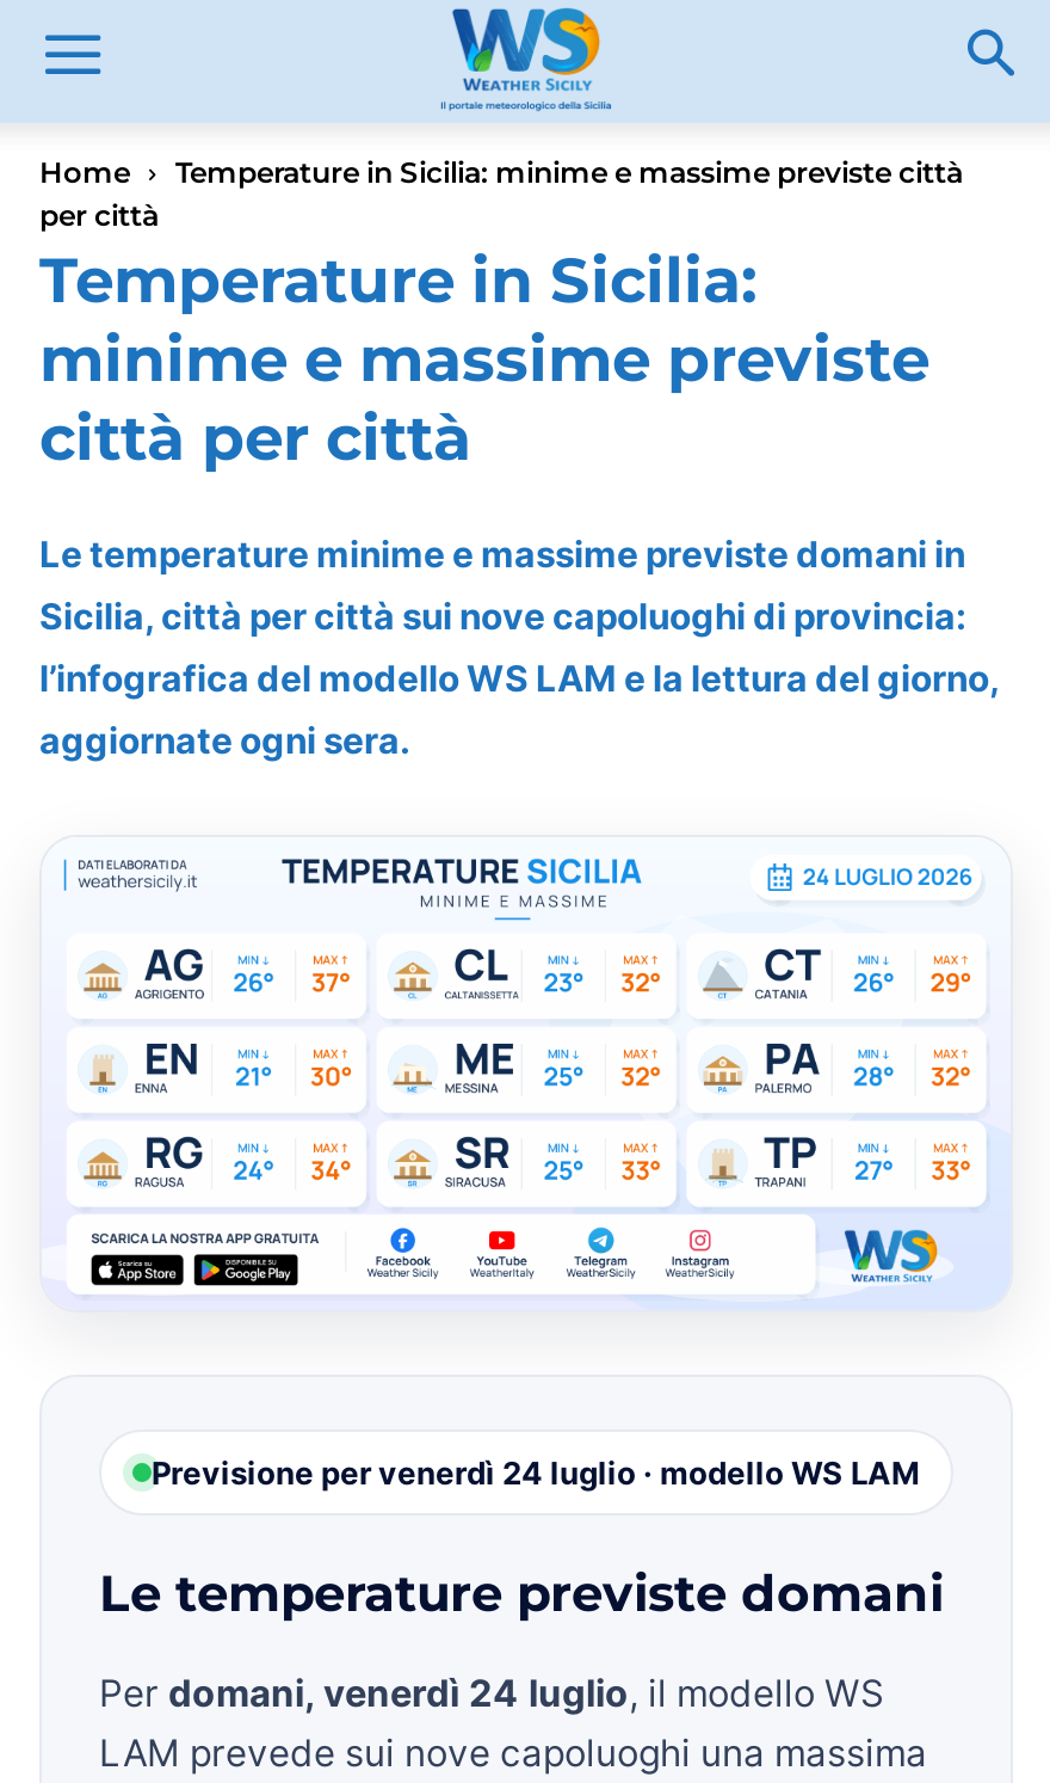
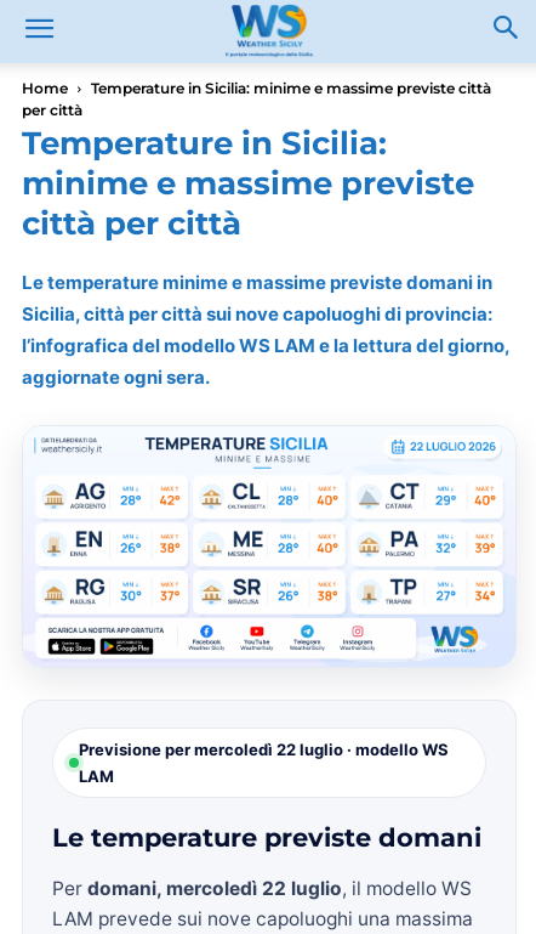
[152,1453,920,1491] Previsione per venerdì 24 luglio · modello WS LAM -> [78,739,448,786] Previsione per mercoledì 22 luglio · modello WS | LAM
[99,1670,884,1716] Per domani, venerdì 24 luglio, il modello WS -> [52,877,472,900] Per domani, mercoledì 22 luglio, il modello WS

